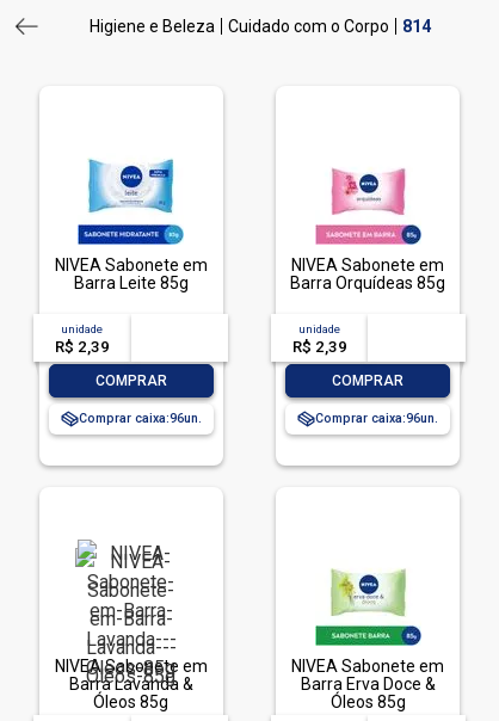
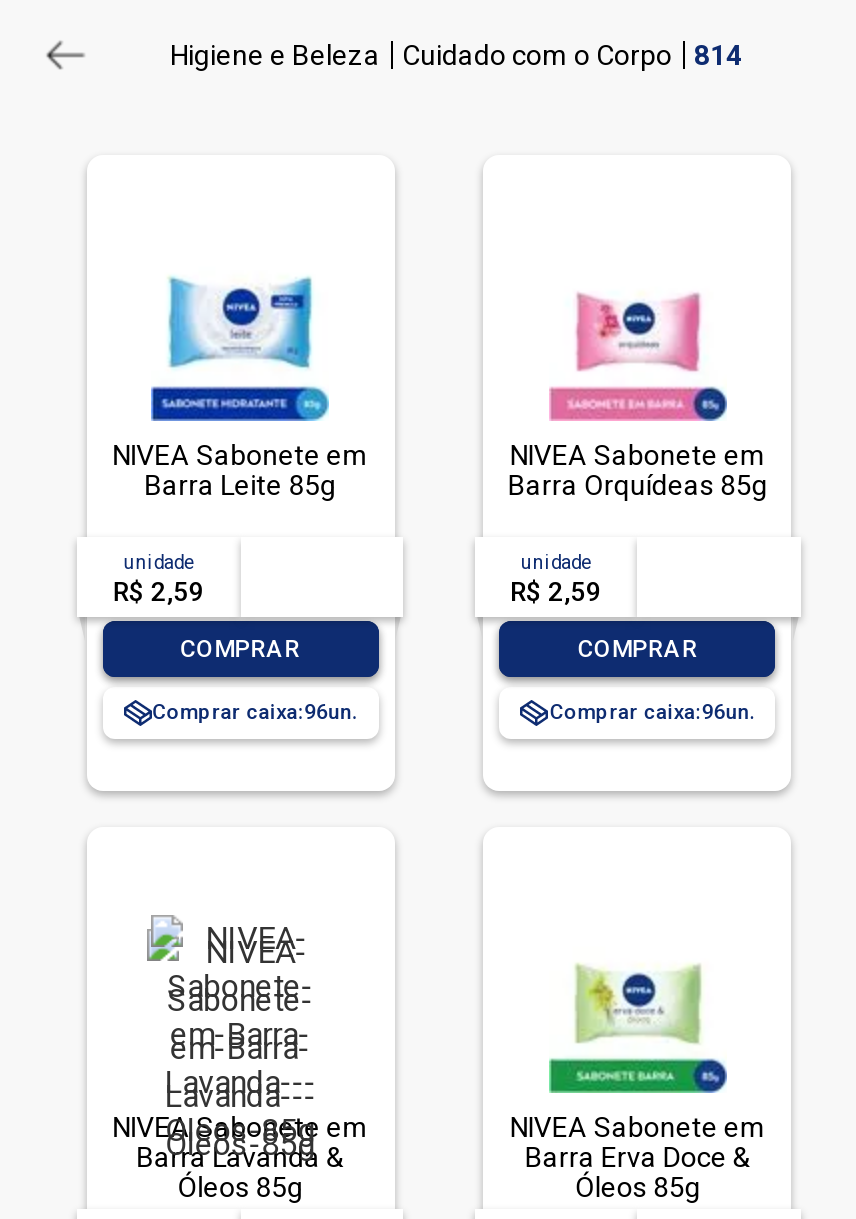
[55,338,110,356] R$ 2,39 -> [113,577,205,607] R$ 2,59
[292,338,347,356] R$ 2,39 -> [510,577,602,607] R$ 2,59

